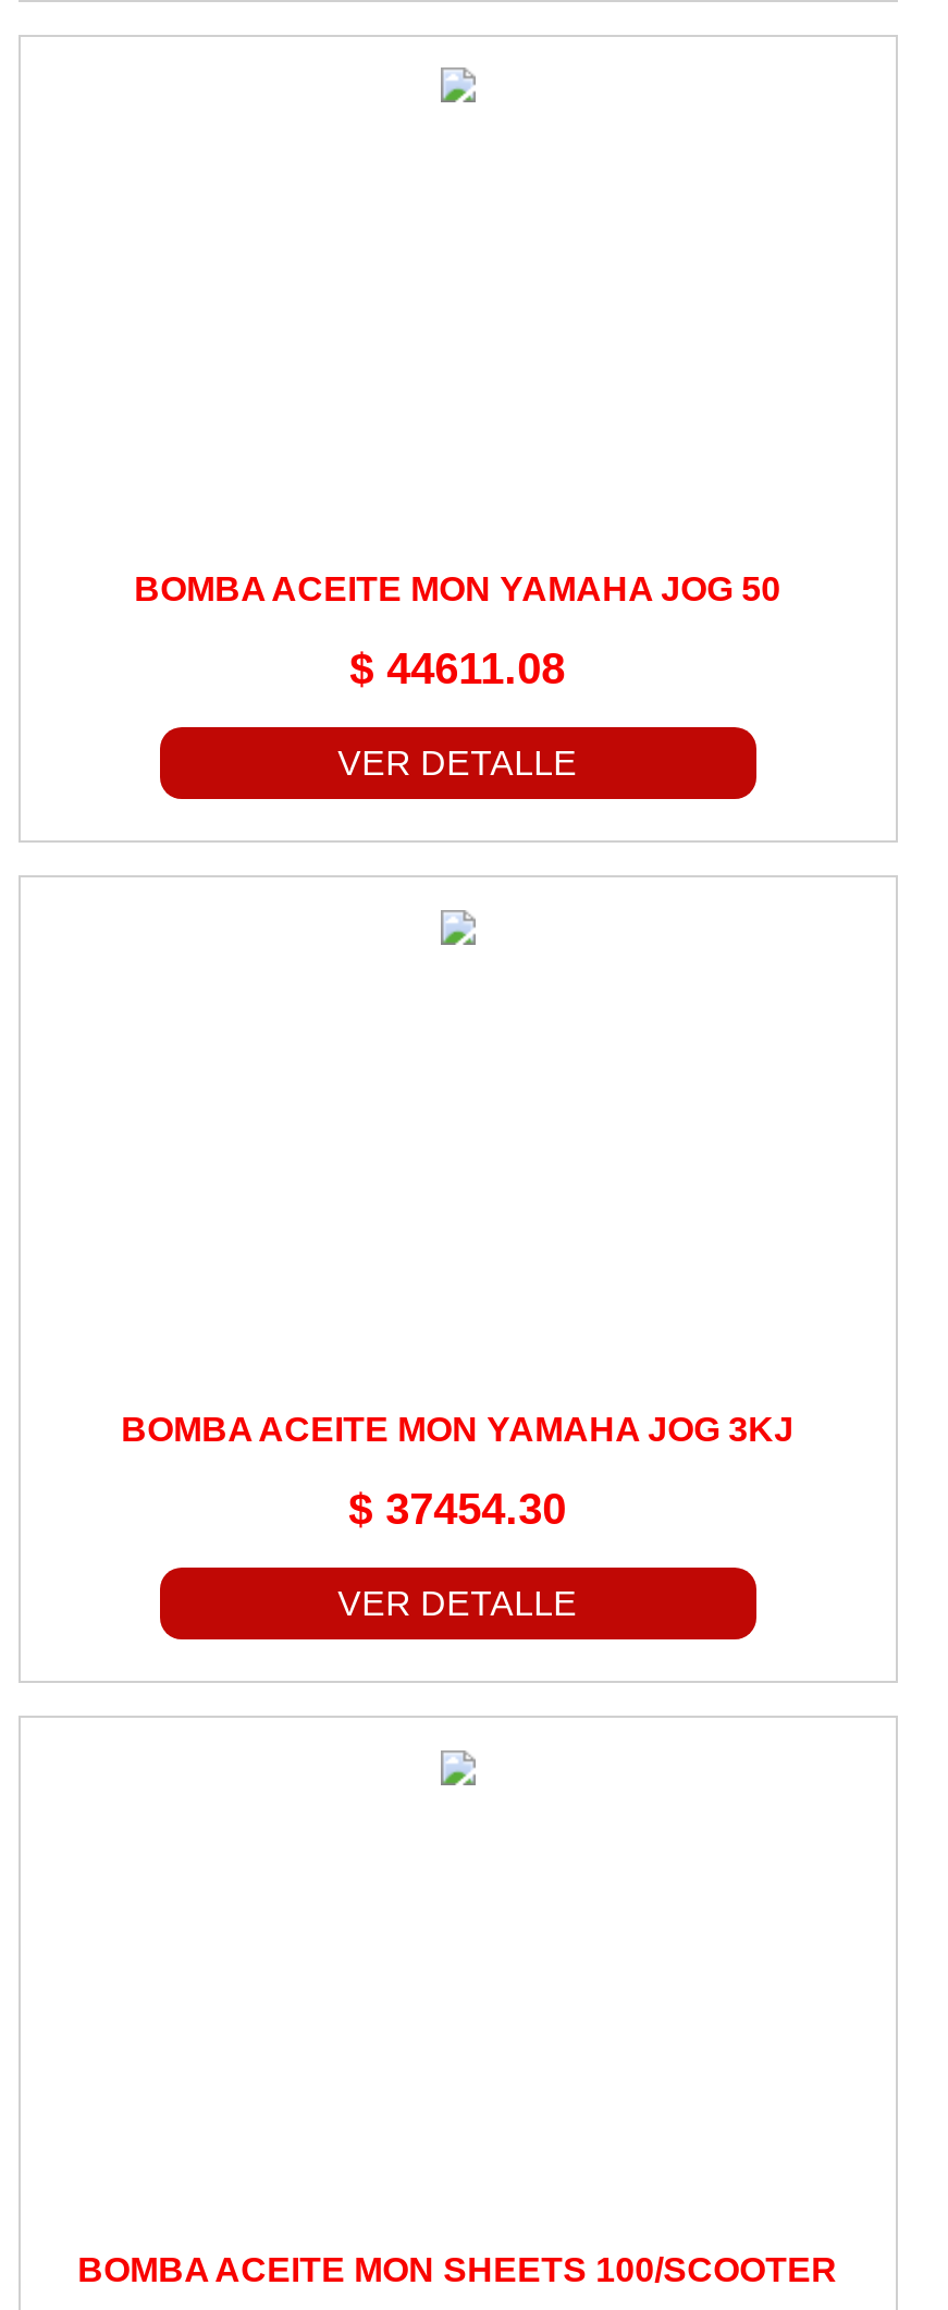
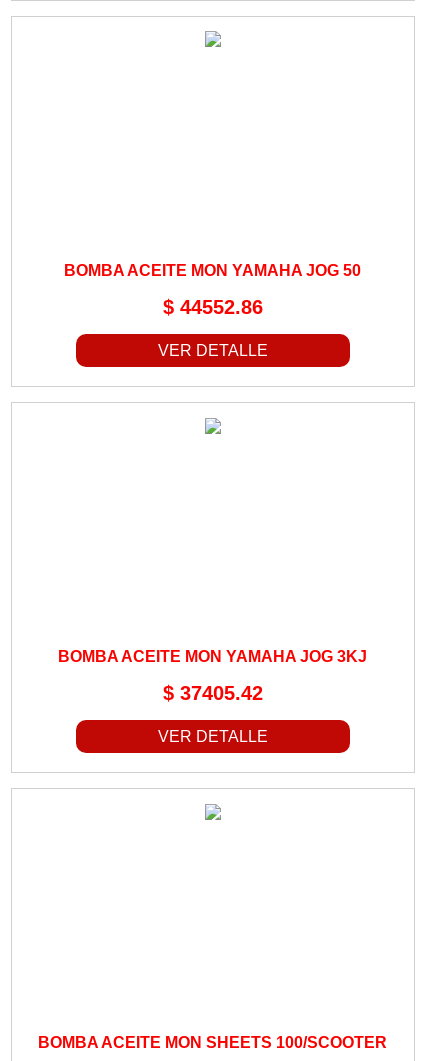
[350,645,565,693] $ 44611.08 -> [163,296,263,318] $ 44552.86
[349,1485,566,1533] $ 37454.30 -> [163,682,263,704] $ 37405.42

